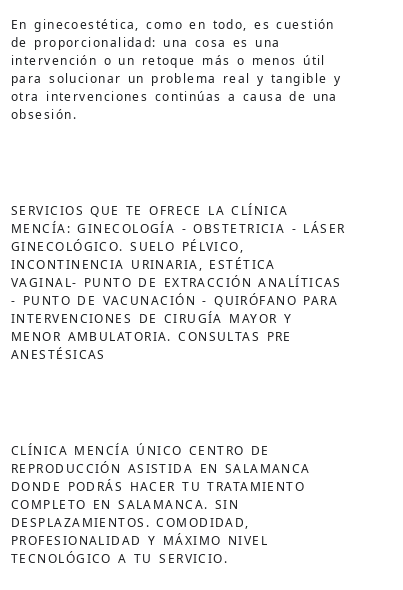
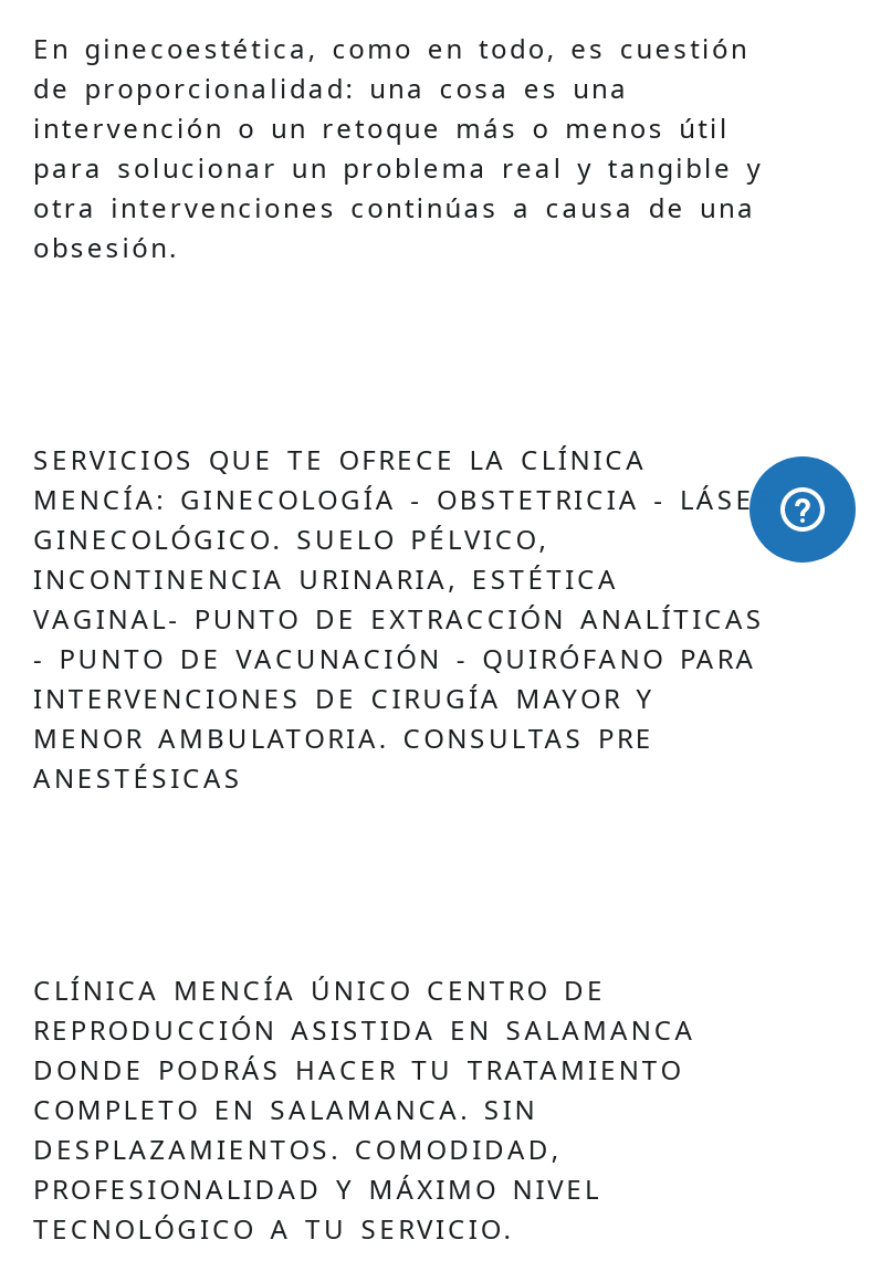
none -> [750,454,858,565] [image]

